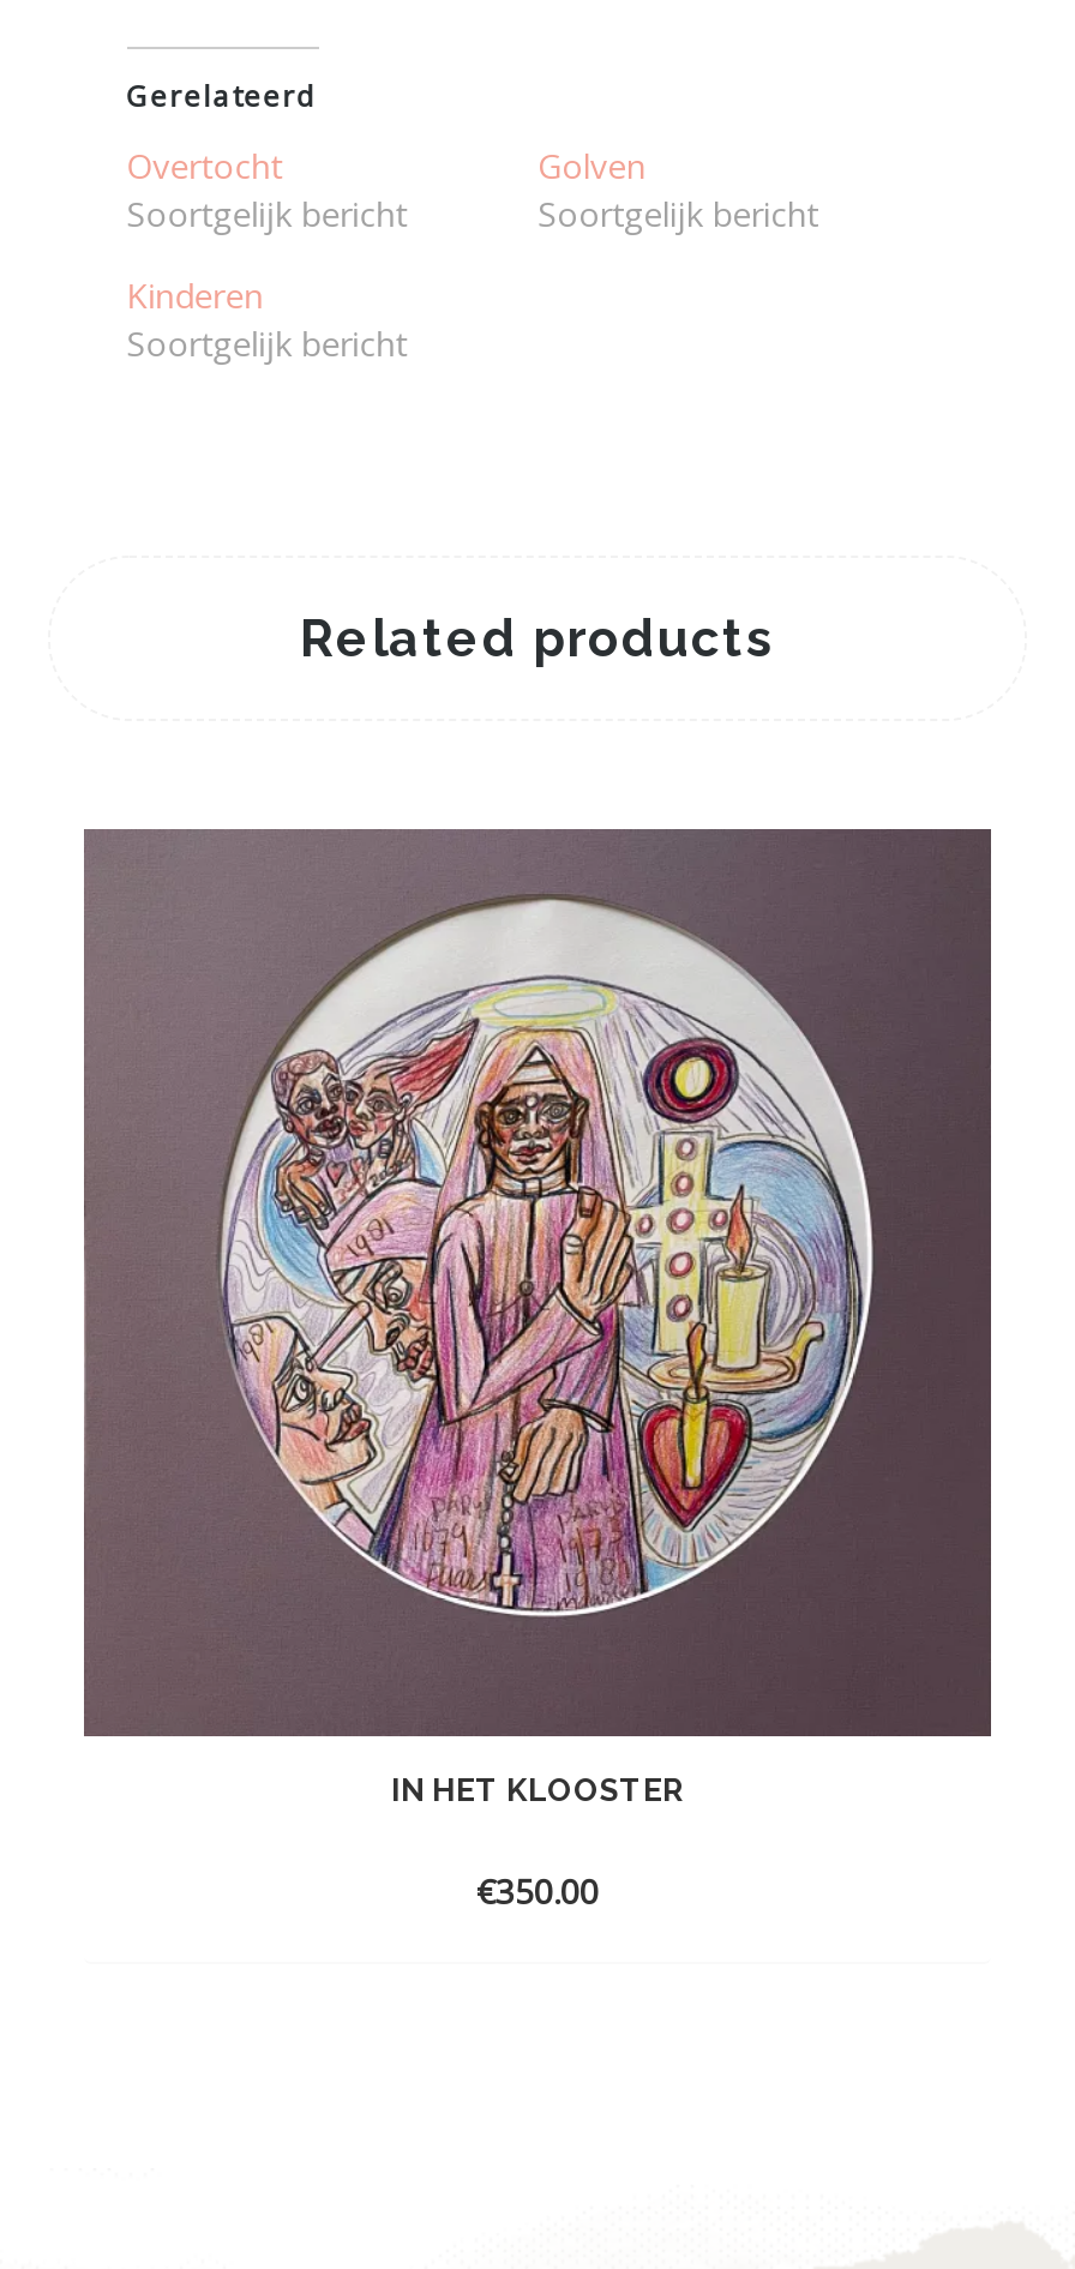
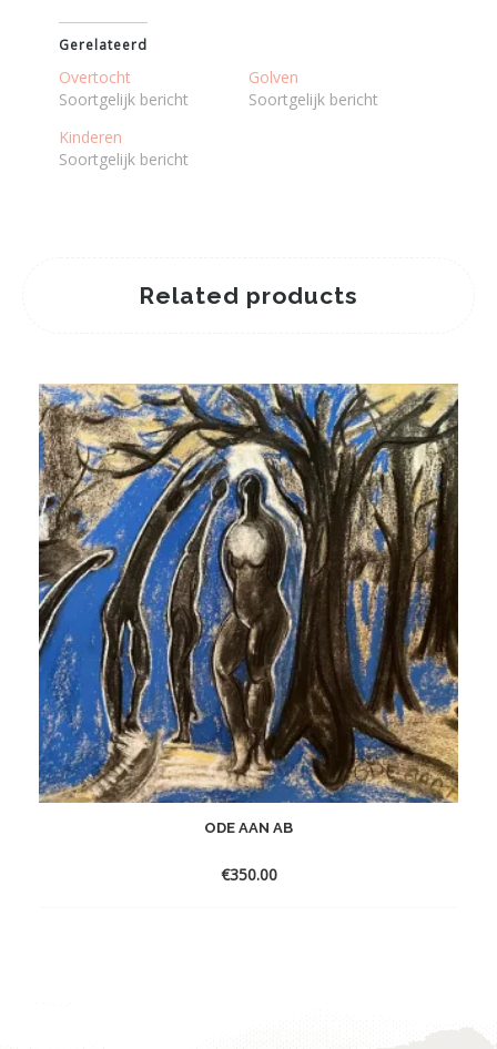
[82,827,993,1808] [image] | IN HET KLOOSTER -> [38,383,459,836] [image] | ODE AAN AB

